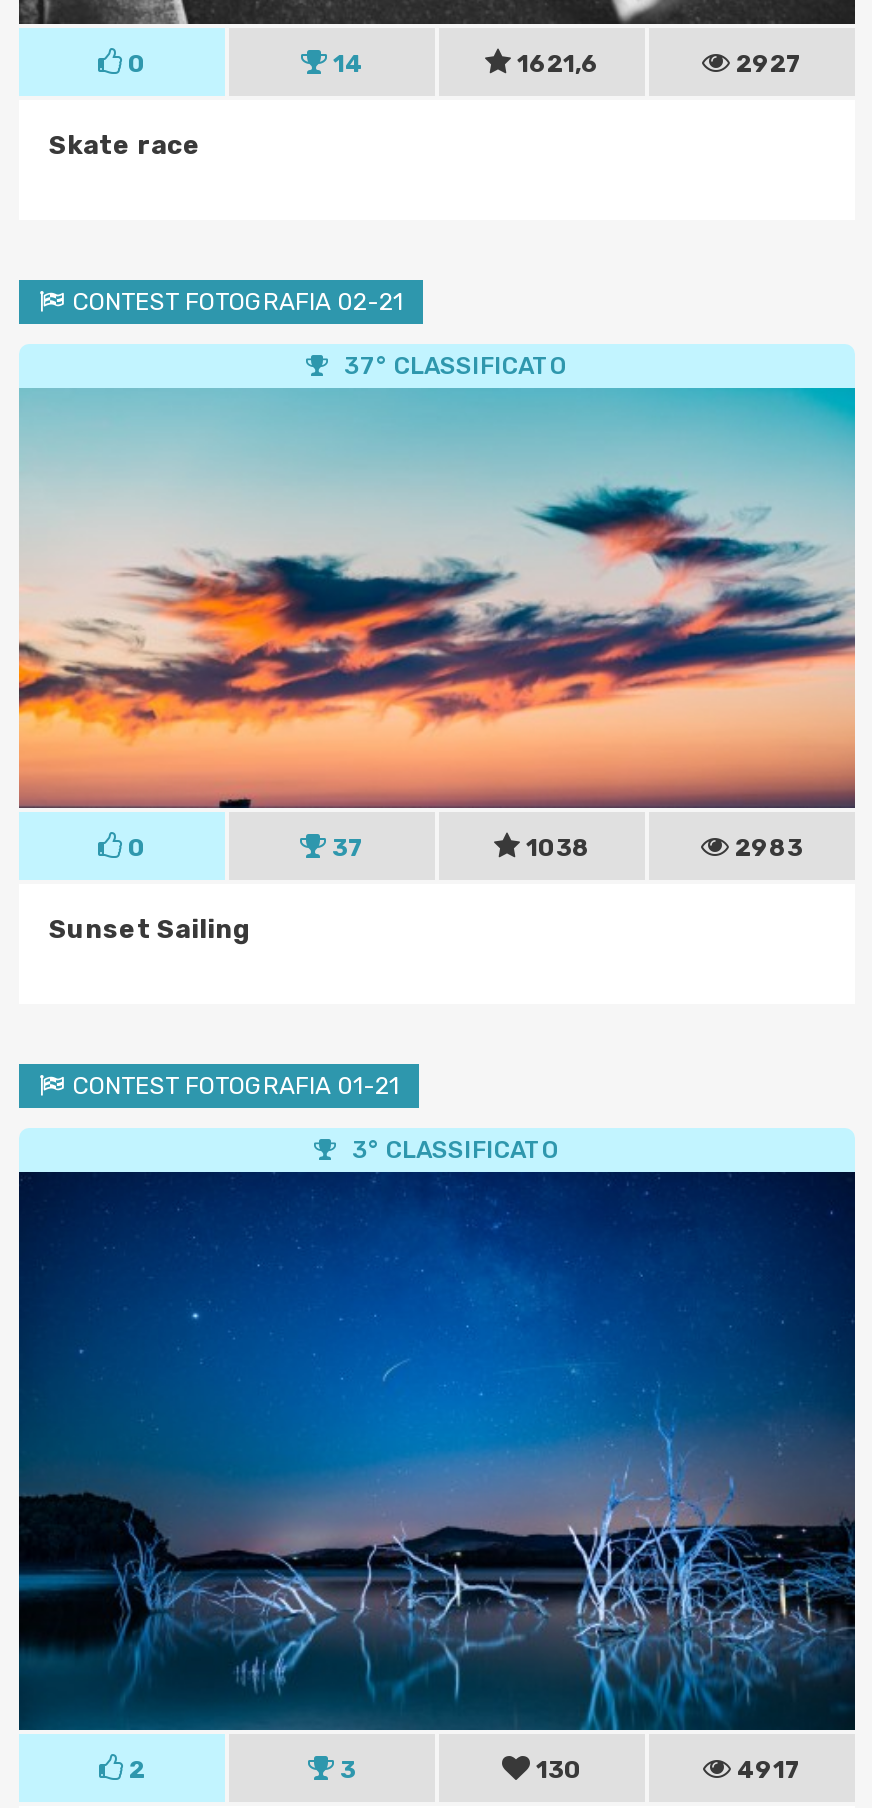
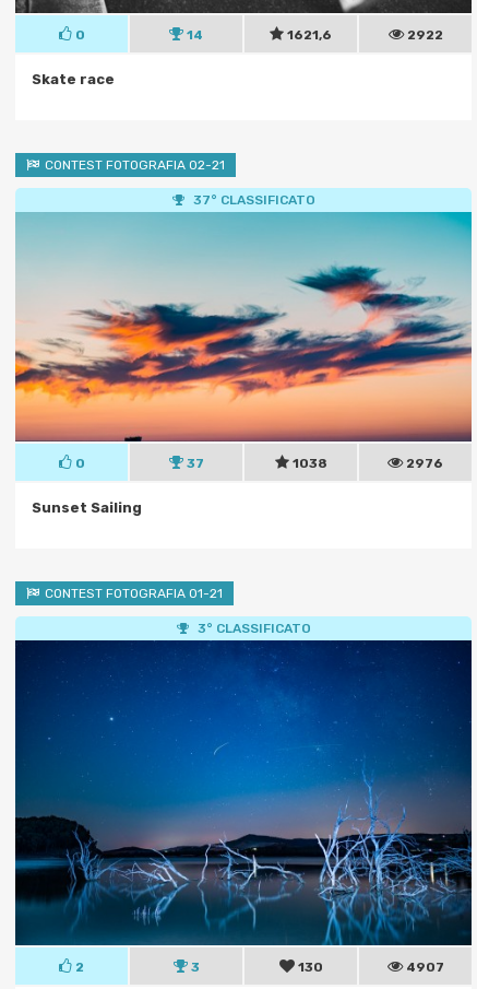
[736,50,802,78] 2927 -> [407,28,443,43] 2922
[735,834,803,862] 2983 -> [406,456,443,471] 2976
[737,1755,801,1783] 4917 -> [406,959,444,974] 4907

